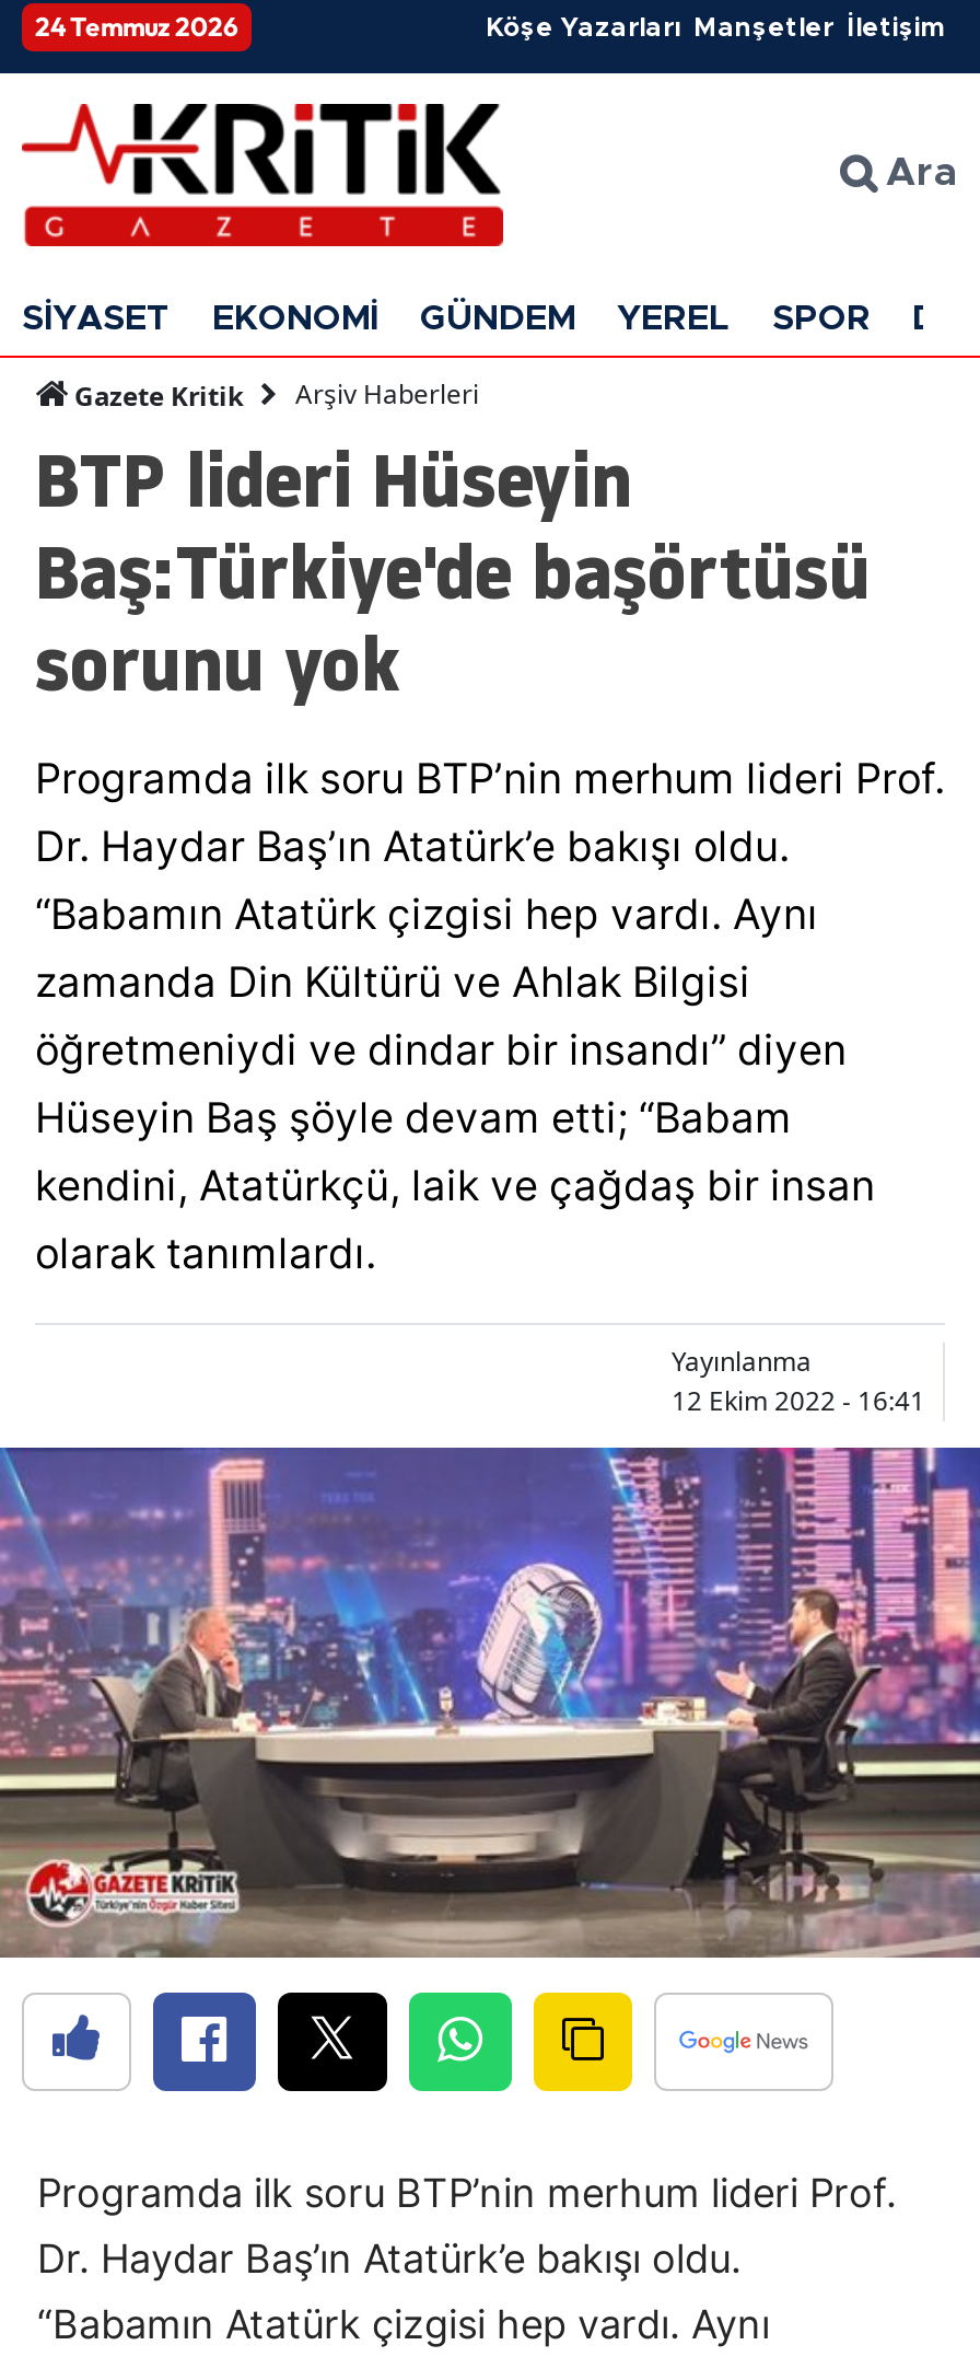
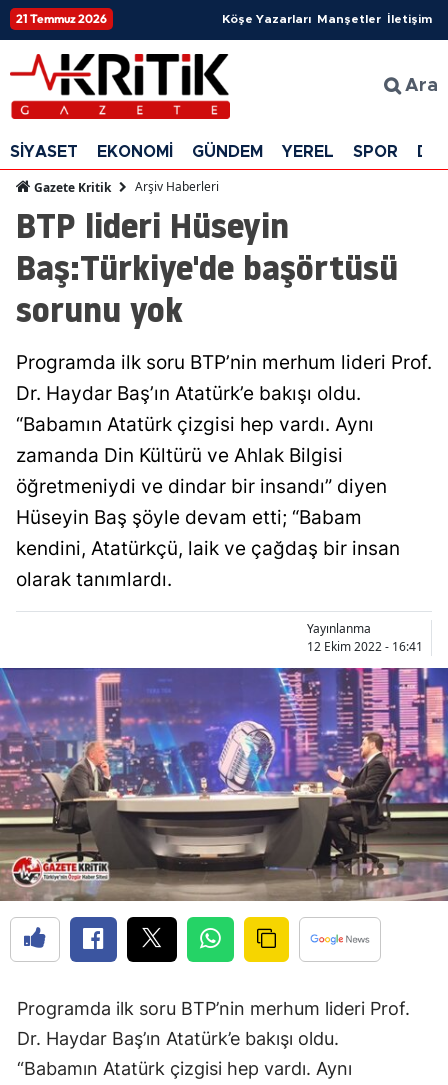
[35,10,238,43] 24 Temmuz 2026 -> [16,11,107,26] 21 Temmuz 2026

